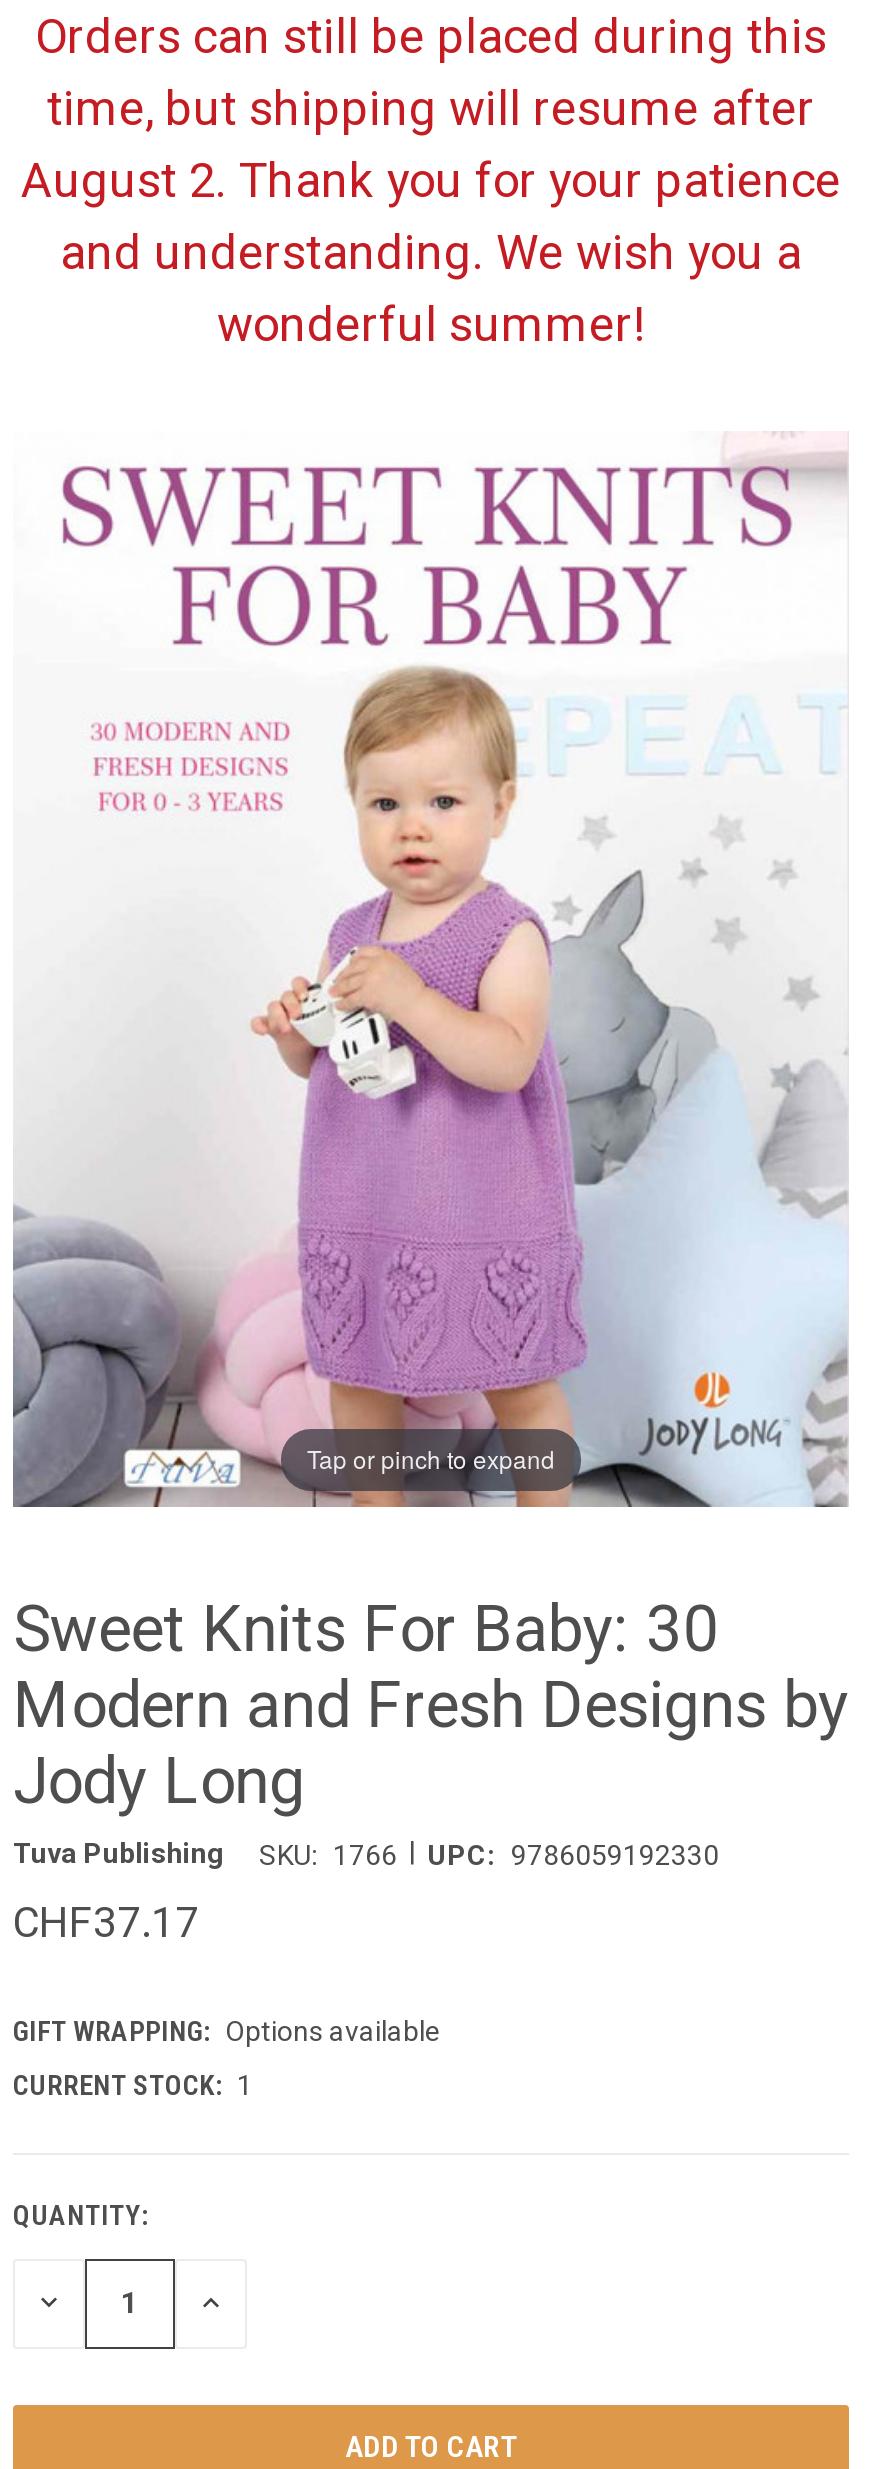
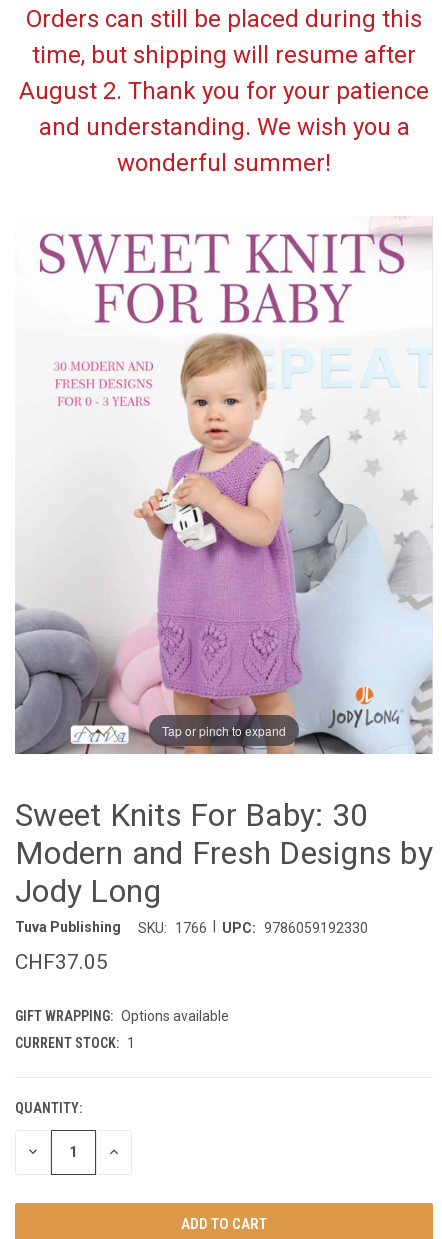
[13,1898,199,1946] CHF37.17 -> [15,949,108,973] CHF37.05

